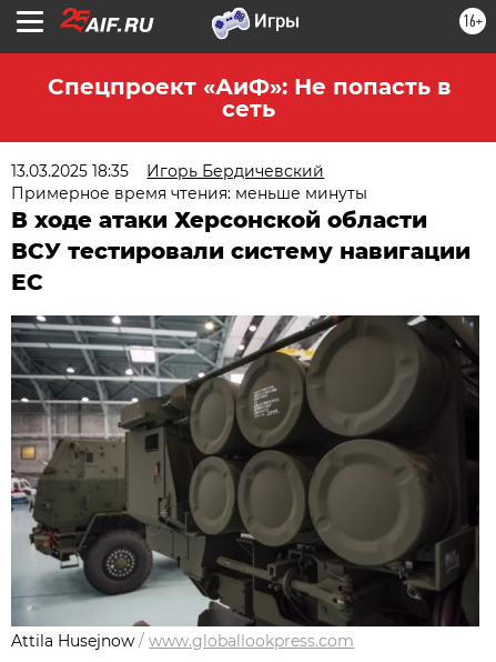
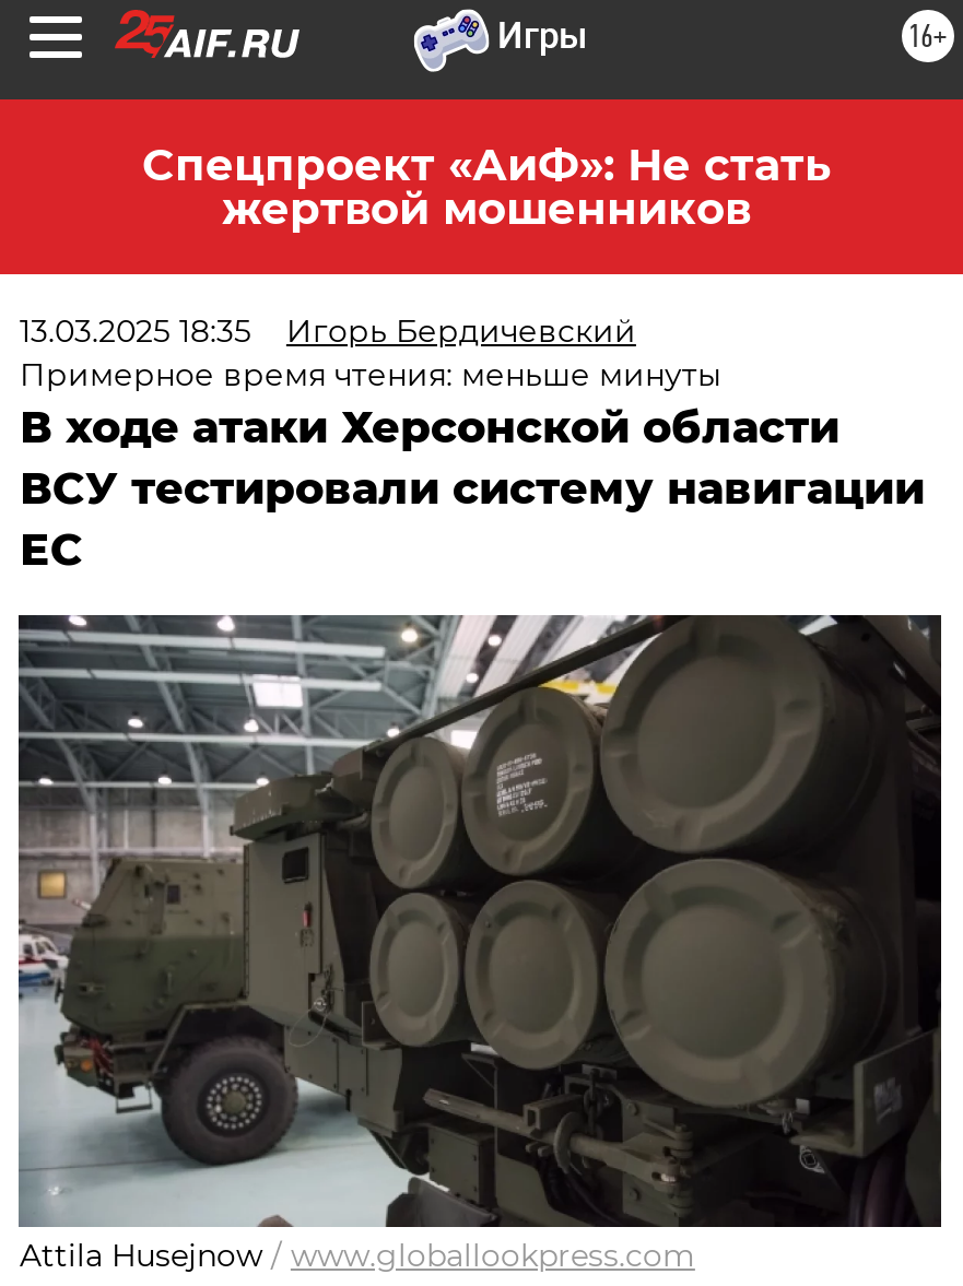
[47,73,450,122] Спецпроект «АиФ»: Не попасть в | сеть -> [142,139,831,235] Спецпроект «АиФ»: Не стать | жертвой мошенников

